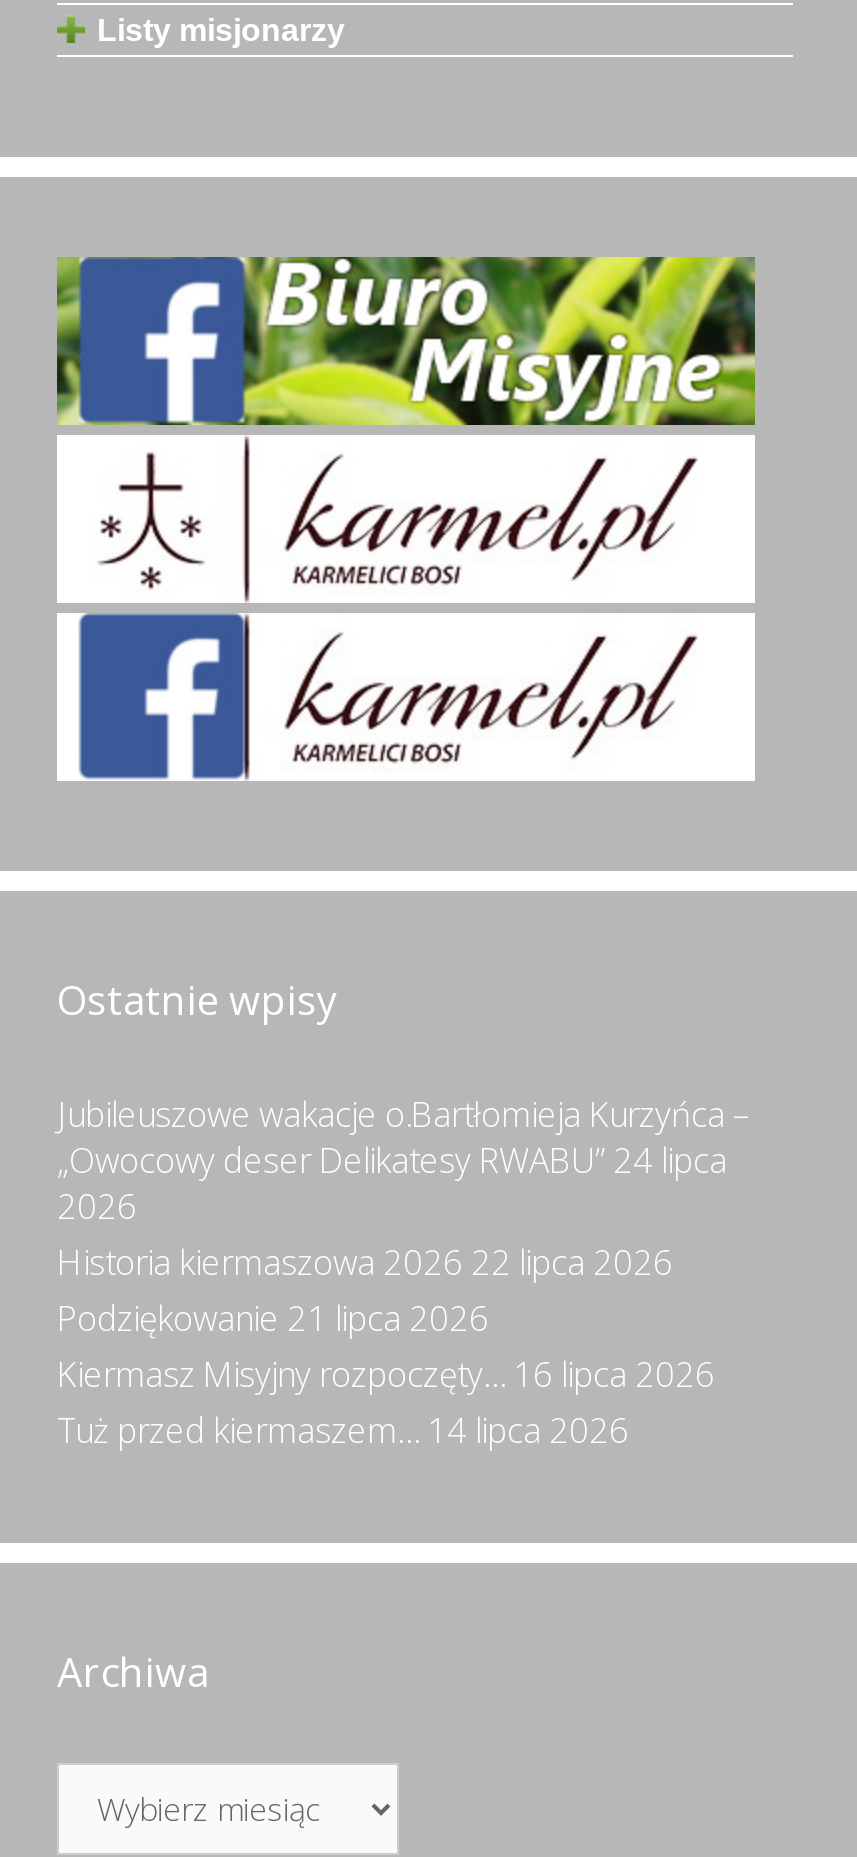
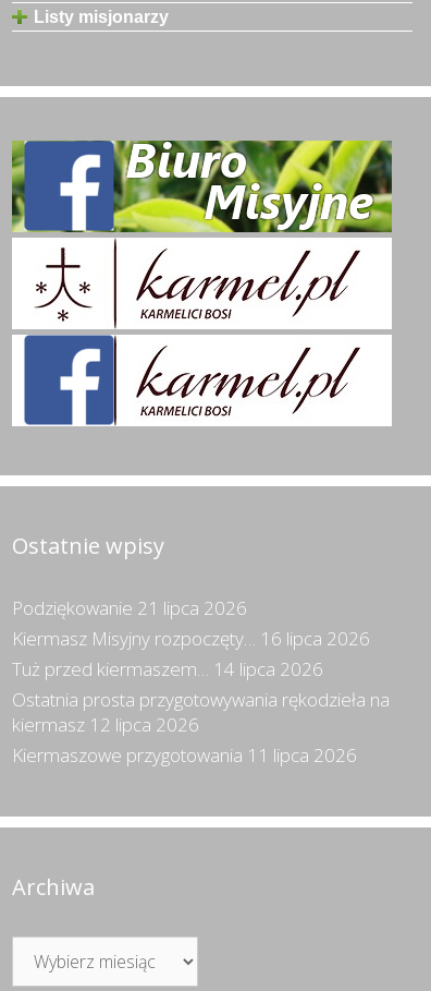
[57,1091,751,1285] Jubileuszowe wakacje o.Bartłomieja Kurzyńca – | „Owocowy deser Delikatesy RWABU” 24 lipca | 2026 | Historia kiermaszowa 2026 22 lipca 2026 -> none
moved [57,1295,715,1453] -> [12,595,370,681]: Podziękowanie 21 lipca 2026 | Kiermasz Misyjny rozpoczęty… 16 lipca 2026 | Tuż przed kiermaszem… 14 lipca 2026
none -> [12,687,390,767] Ostatnia prosta przygotowywania rękodzieła na | kiermasz 12 lipca 2026 | Kiermaszowe przygotowania 11 lipca 2026

